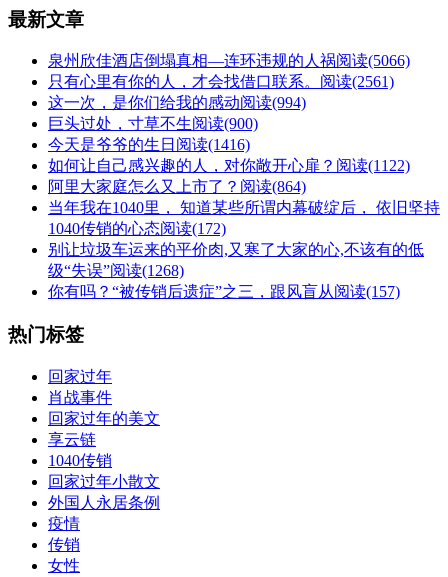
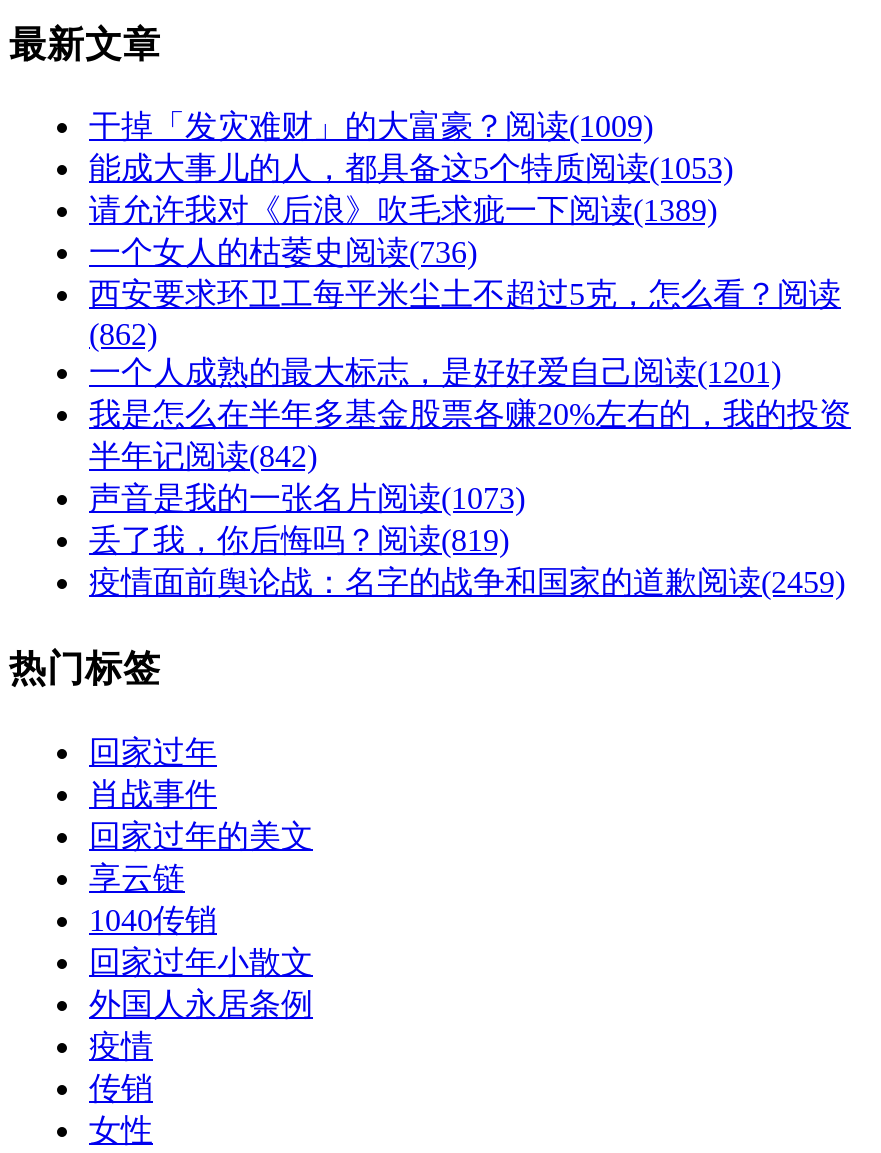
[48,52,440,300] 泉州欣佳酒店倒塌真相—连环违规的人祸阅读(5066) | 只有心里有你的人，才会找借口联系。阅读(2561) | 这一次，是你们给我的感动阅读(994) | 巨头过处，寸草不生阅读(900) | 今天是爷爷的生日阅读(1416) | 如何让自己感兴趣的人，对你敞开心扉？阅读(1122) | 阿里大家庭怎么又上市了？阅读(864) | 当年我在1040里， 知道某些所谓内幕破绽后， 依旧坚持 | 1040传销的心态阅读(172) | 别让垃圾车运来的平价肉,又寒了大家的心,不该有的低 | 级“失误”阅读(1268) | 你有吗？“被传销后遗症”之三，跟风盲从阅读(157) -> [89,110,851,600] 干掉「发灾难财」的大富豪？阅读(1009) | 能成大事儿的人，都具备这5个特质阅读(1053) | 请允许我对《后浪》吹毛求疵一下阅读(1389) | 一个女人的枯萎史阅读(736) | 西安要求环卫工每平米尘土不超过5克，怎么看？阅读 | (862) | 一个人成熟的最大标志，是好好爱自己阅读(1201) | 我是怎么在半年多基金股票各赚20%左右的，我的投资 | 半年记阅读(842) | 声音是我的一张名片阅读(1073) | 丢了我，你后悔吗？阅读(819) | 疫情面前舆论战：名字的战争和国家的道歉阅读(2459)

